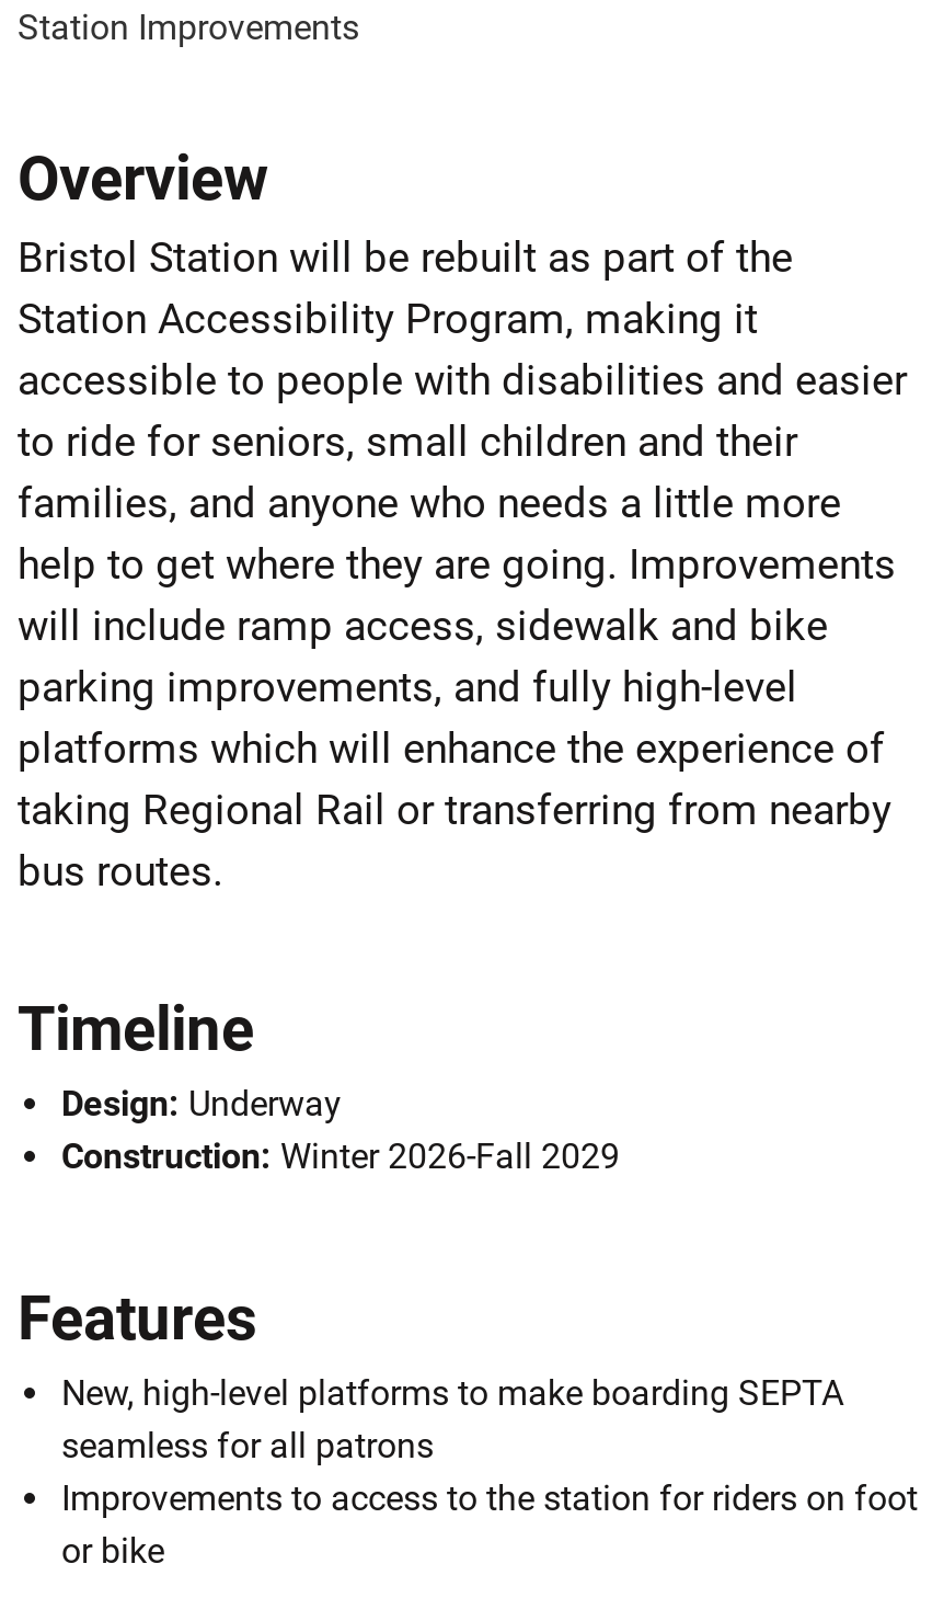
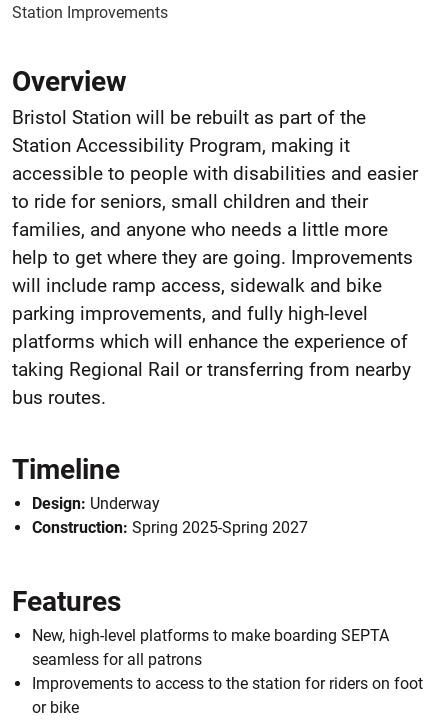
[61,1135,620,1177] Construction: Winter 2026-Fall 2029 -> [32,518,308,537] Construction: Spring 2025-Spring 2027

